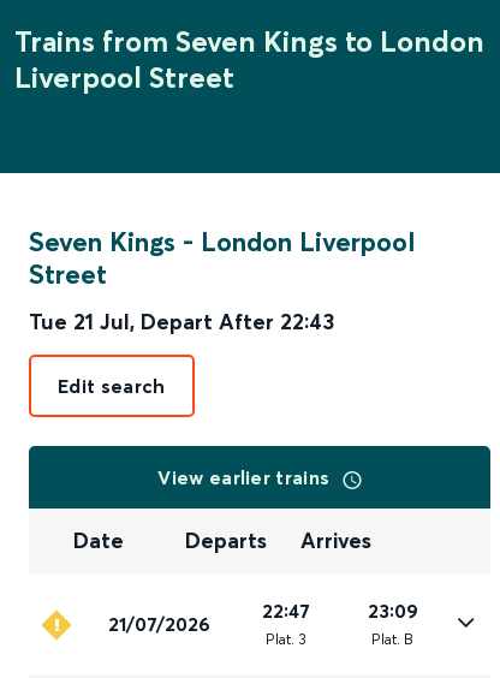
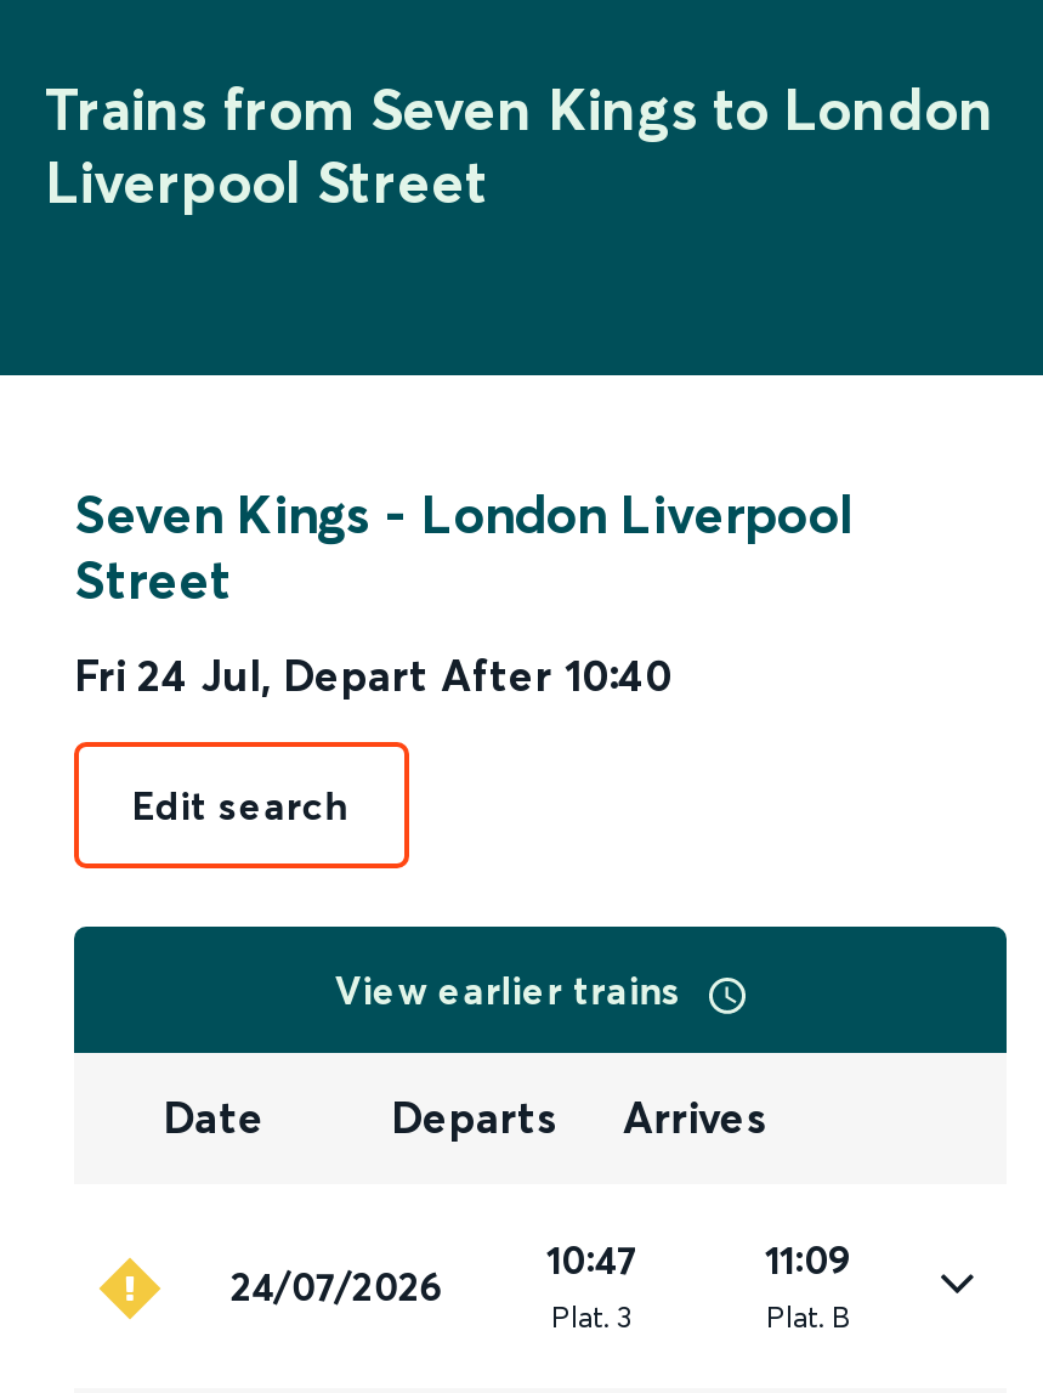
[29,308,334,335] Tue 21 Jul, Depart After 22:43 -> [74,647,671,703] Fri 24 Jul, Depart After 10:40
[261,599,309,623] 22:47 -> [546,1236,639,1284] 10:47
[367,599,418,623] 23:09 -> [765,1236,852,1284] 11:09
[108,612,210,636] 21/07/2026 -> [230,1262,444,1311] 24/07/2026

